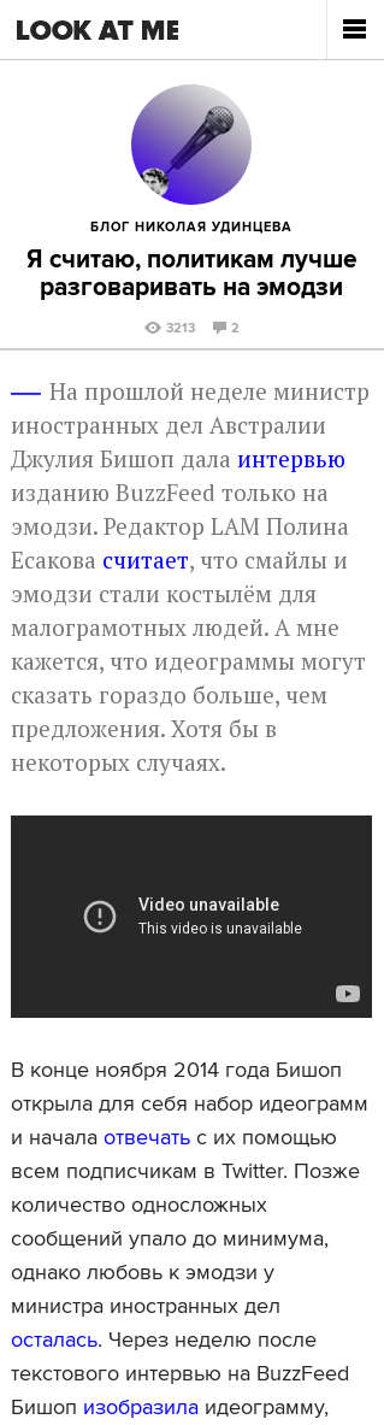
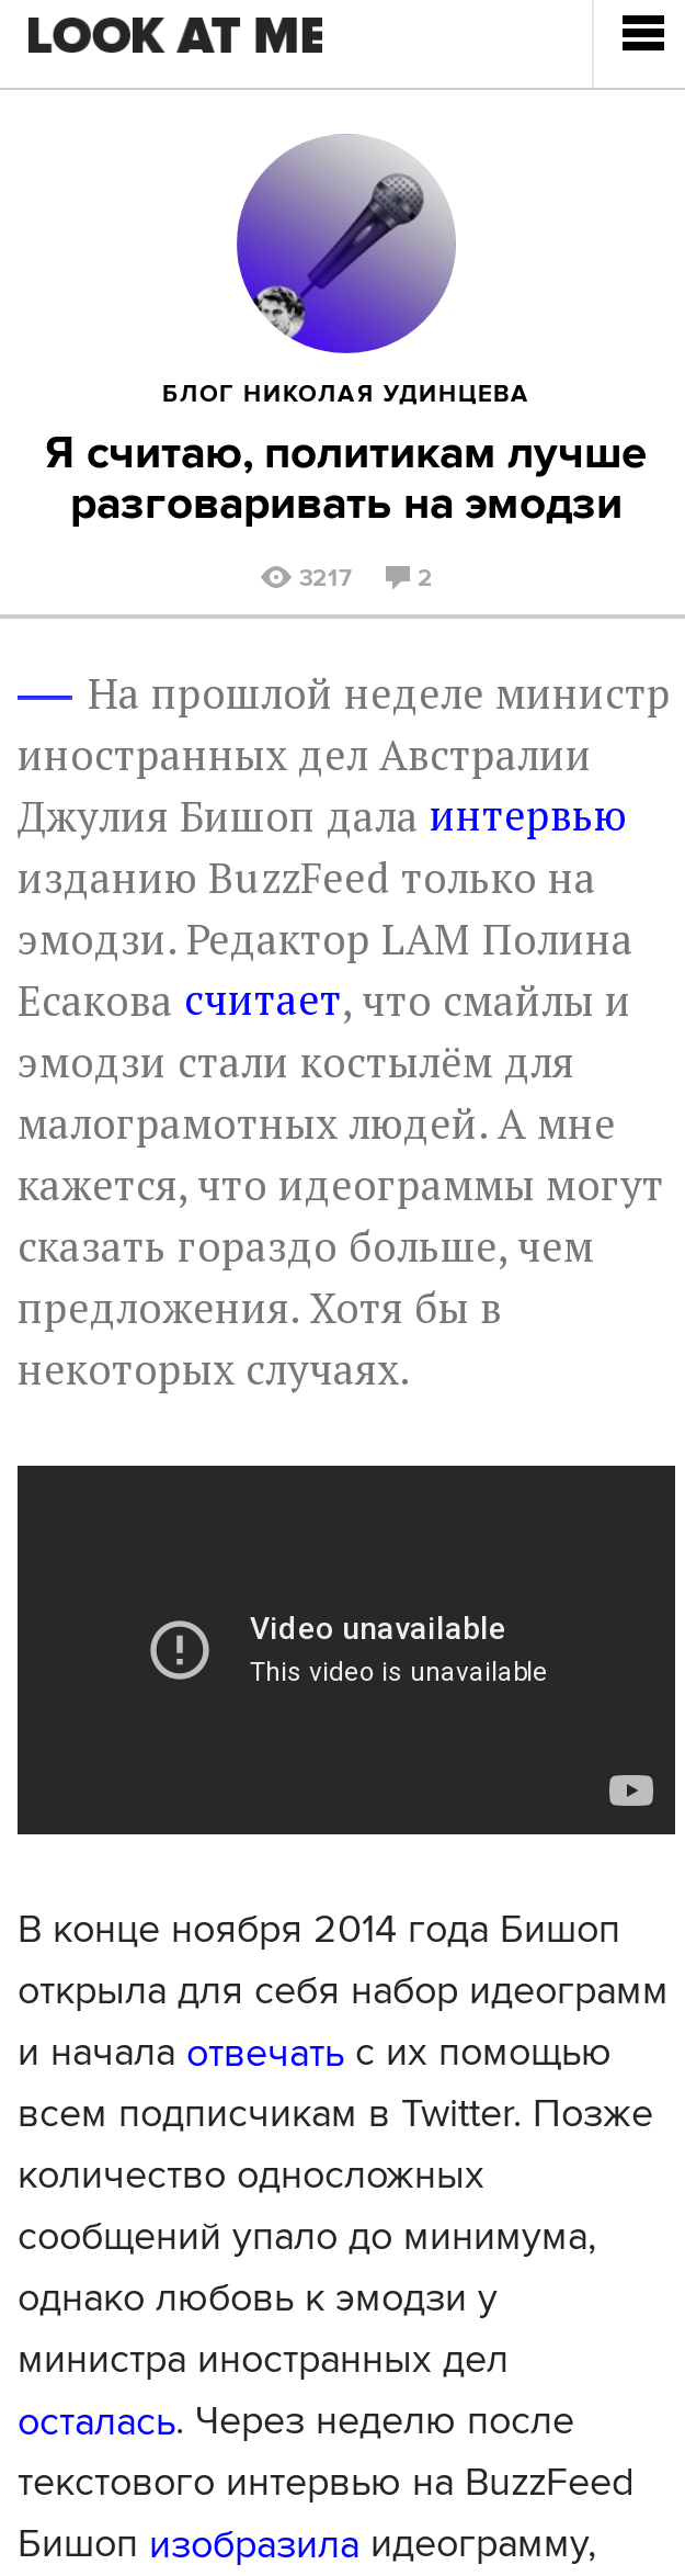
[166,320,194,337] 3213 -> [299,564,352,595] 3217

